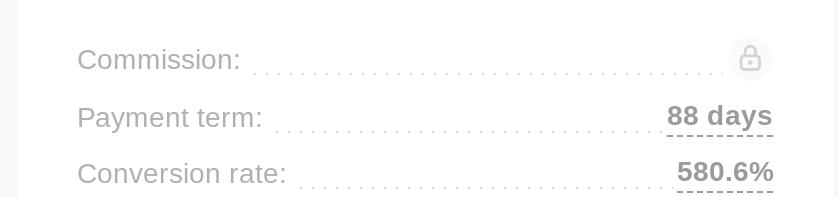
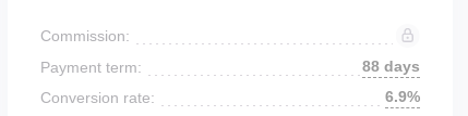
[677,155,773,187] 580.6% -> [385,88,420,105] 6.9%

